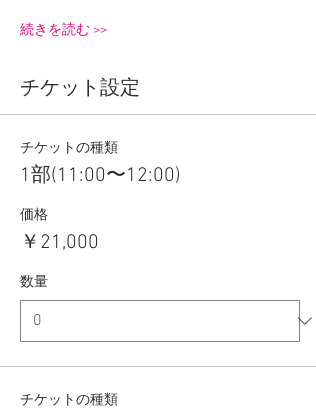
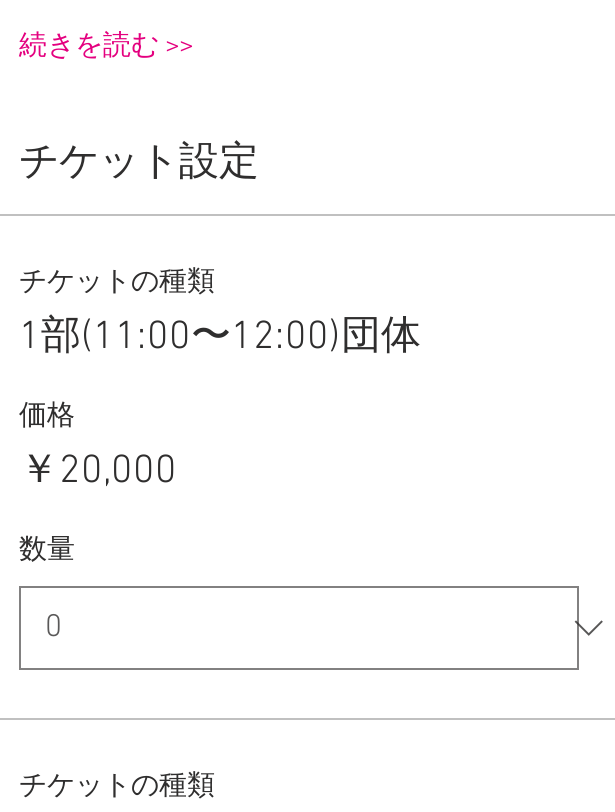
[20,164,181,188] 1部(11:00〜12:00) -> [19,314,421,362] 1部(11:00〜12:00)団体
[20,231,99,255] ￥21,000 -> [19,448,177,496] ￥20,000

